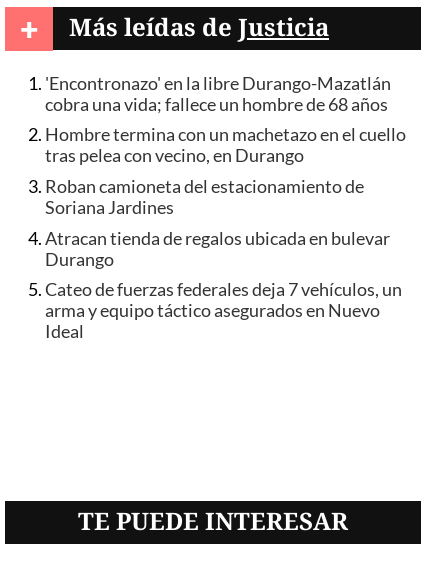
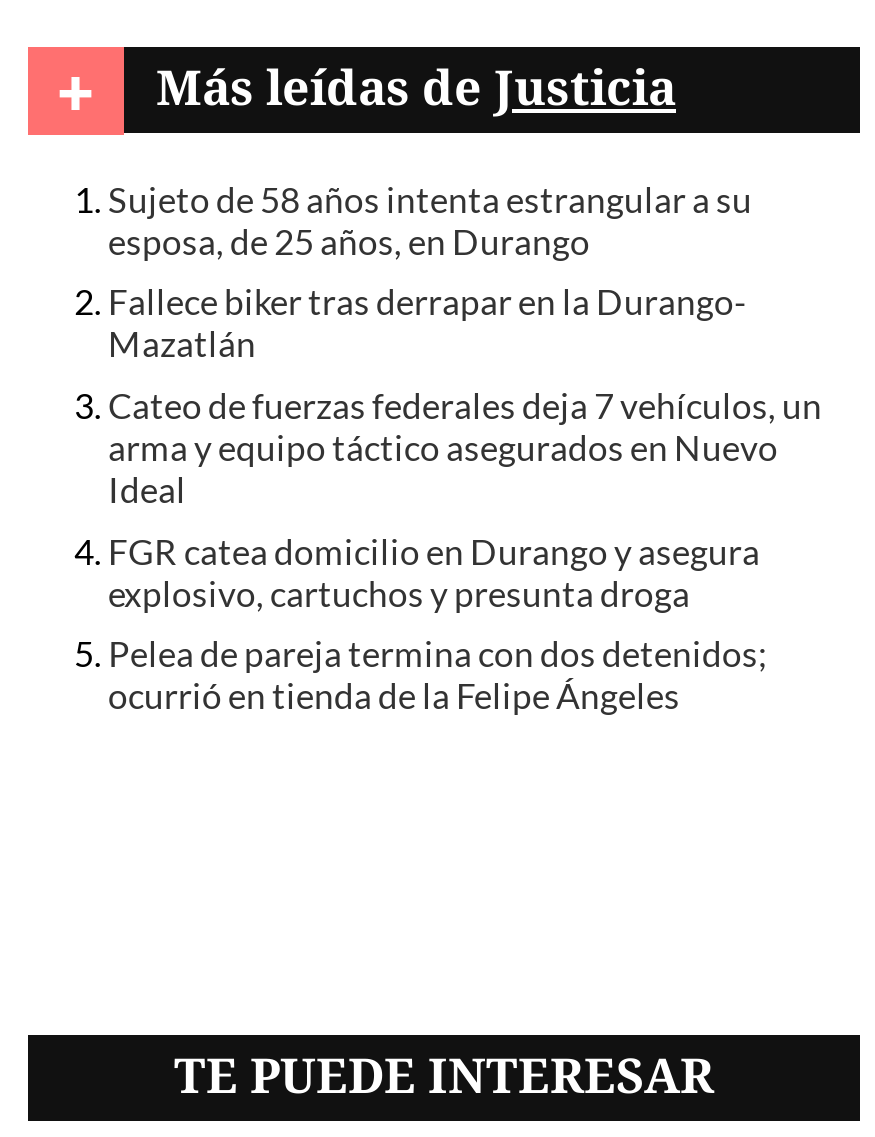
[45,73,406,270] 'Encontronazo' en la libre Durango-Mazatlán | cobra una vida; fallece un hombre de 68 años | Hombre termina con un machetazo en el cuello | tras pelea con vecino, en Durango | Roban camioneta del estacionamiento de | Soriana Jardines | Atracan tienda de regalos ubicada en bulevar | Durango -> [108,179,752,366] Sujeto de 58 años intenta estrangular a su | esposa, de 25 años, en Durango | Fallece biker tras derrapar en la Durango- | Mazatlán
moved [45,279,402,342] -> [108,385,822,511]: Cateo de fuerzas federales deja 7 vehículos, un | arma y equipo táctico asegurados en Nuevo | Ideal
none -> [108,530,768,717] FGR catea domicilio en Durango y asegura | explosivo, cartuchos y presunta droga | Pelea de pareja termina con dos detenidos; | ocurrió en tienda de la Felipe Ángeles

